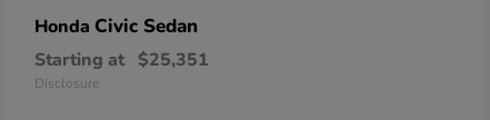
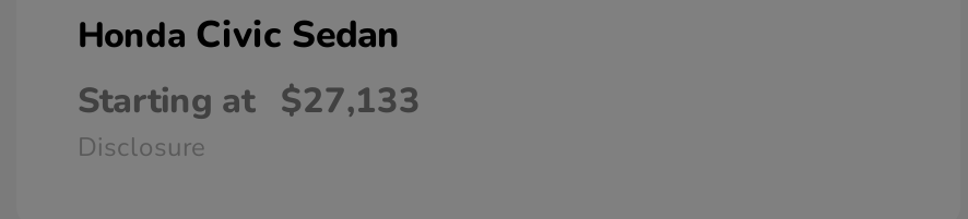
[34,48,209,72] Starting at $25,351 -> [78,77,421,125] Starting at $27,133

